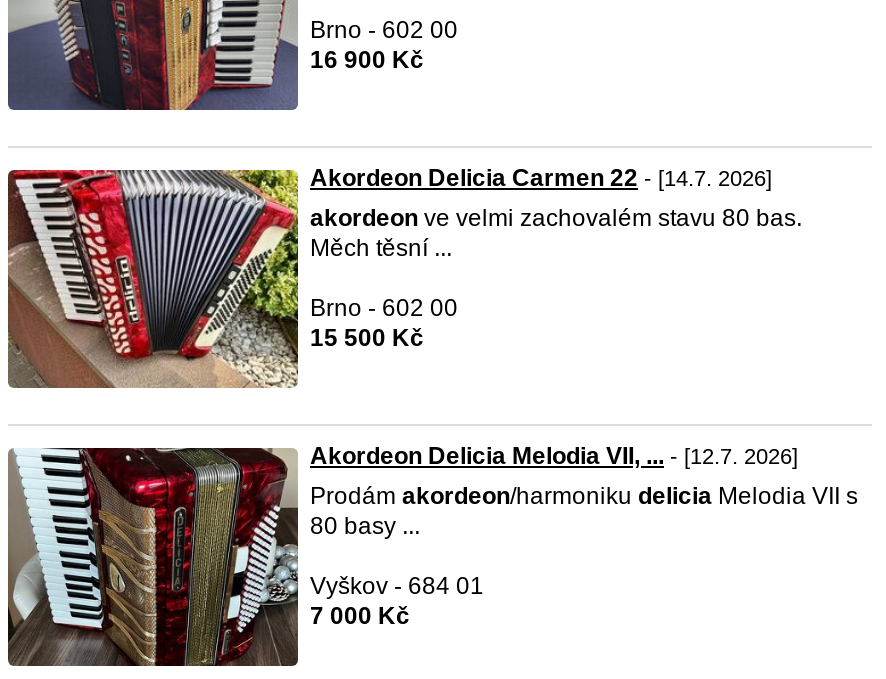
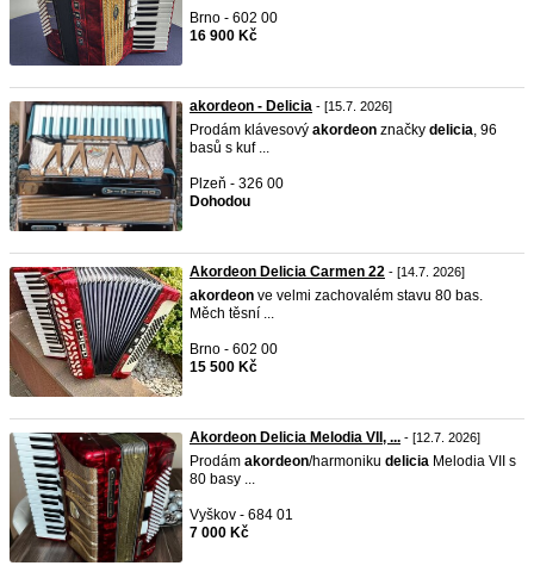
none -> [10,98,497,232] [image] | akordeon - Delicia - [15.7. 2026] | Prodám klávesový akordeon značky delicia, 96 | basů s kuf ... | Plzeň - 326 00 | Dohodou

